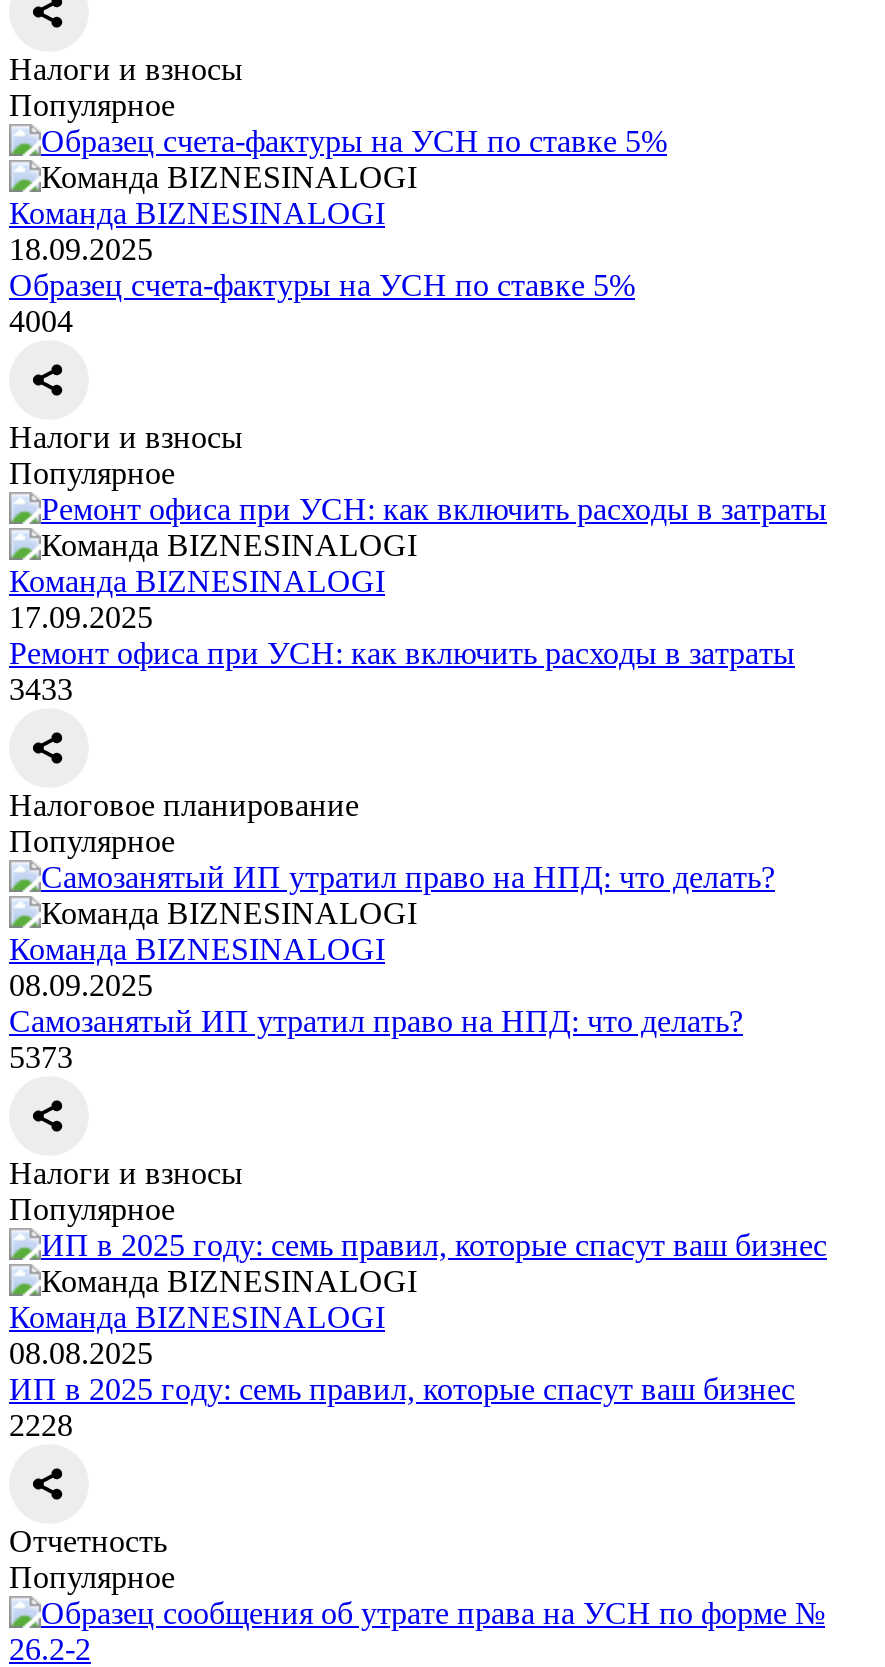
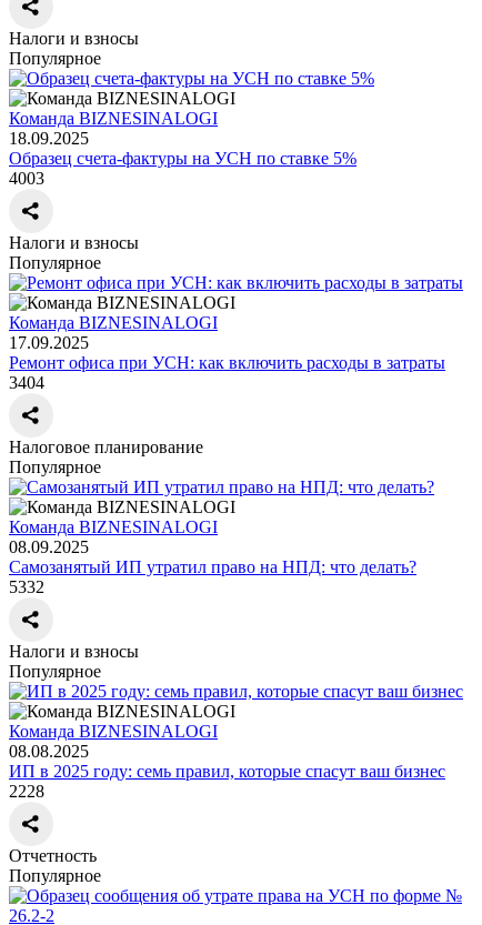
[9,304,73,338] 4004 -> [9,169,44,188] 4003
[9,672,73,706] 3433 -> [9,373,44,392] 3404
[9,1040,73,1074] 5373 -> [9,577,44,596] 5332

